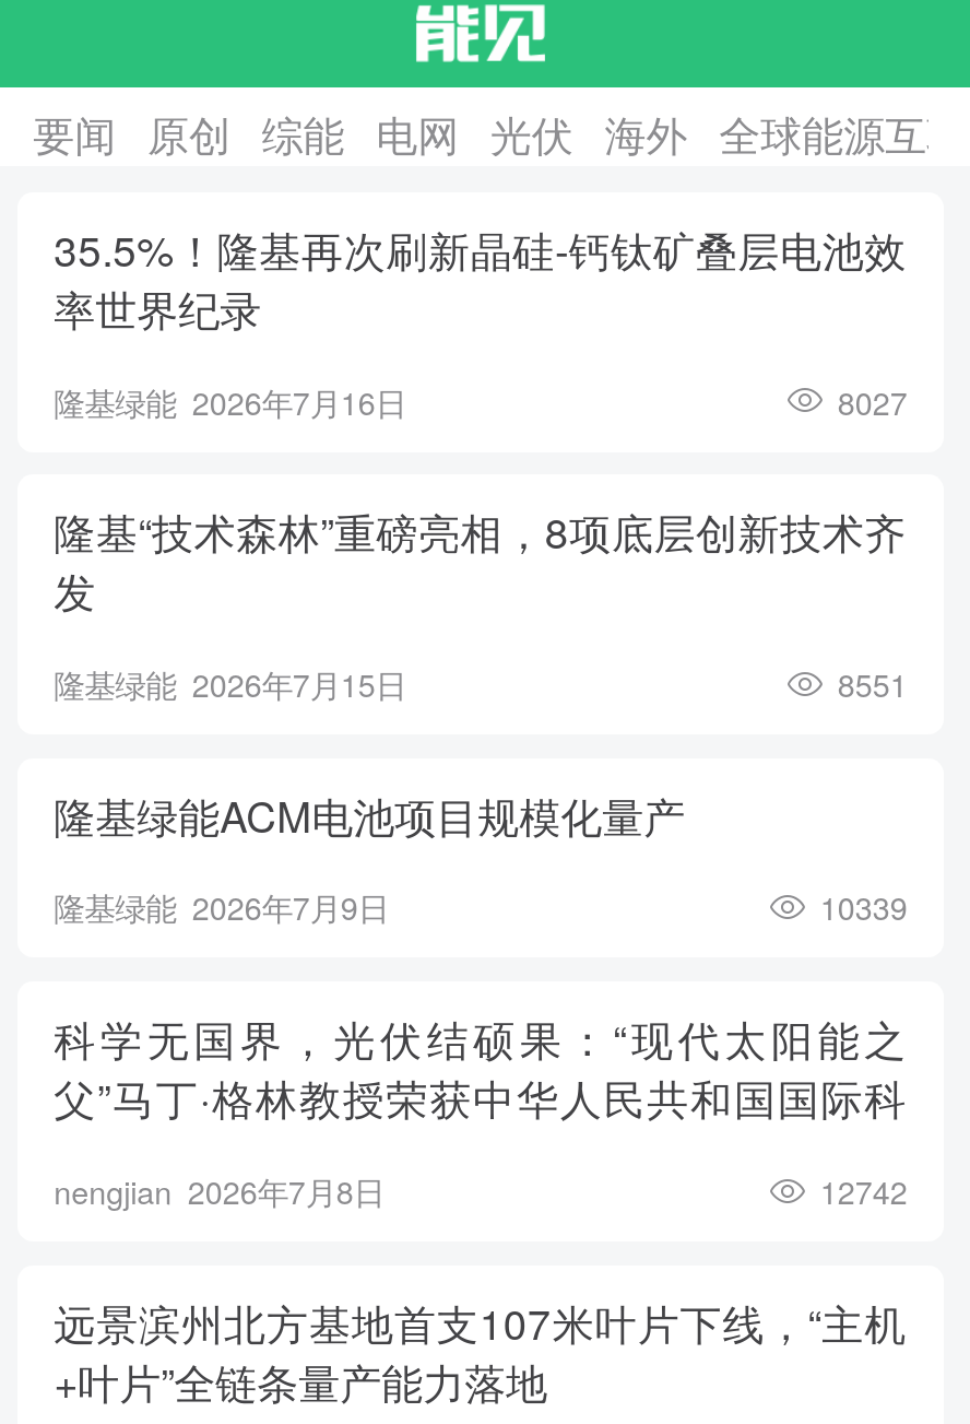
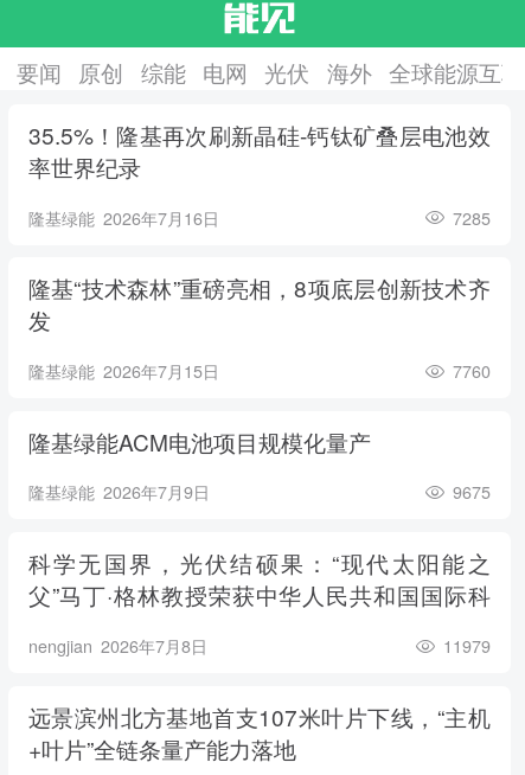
[837,380,907,423] 8027 -> [453,206,491,230] 7285
[837,662,907,706] 8551 -> [453,359,491,383] 7760
[820,886,907,929] 10339 -> [453,480,491,504] 9675
[820,1170,907,1214] 12742 -> [444,634,491,658] 11979

